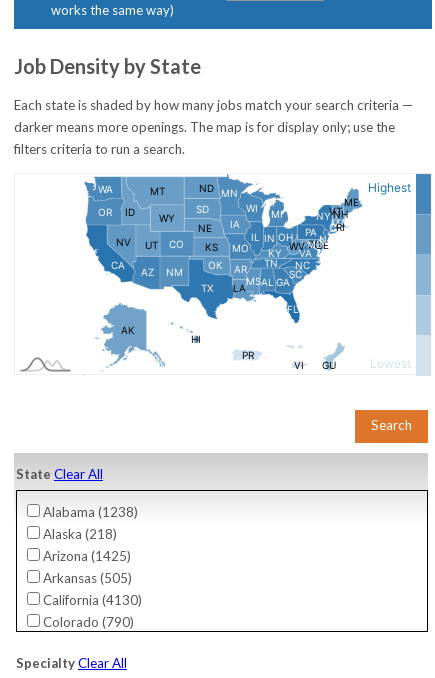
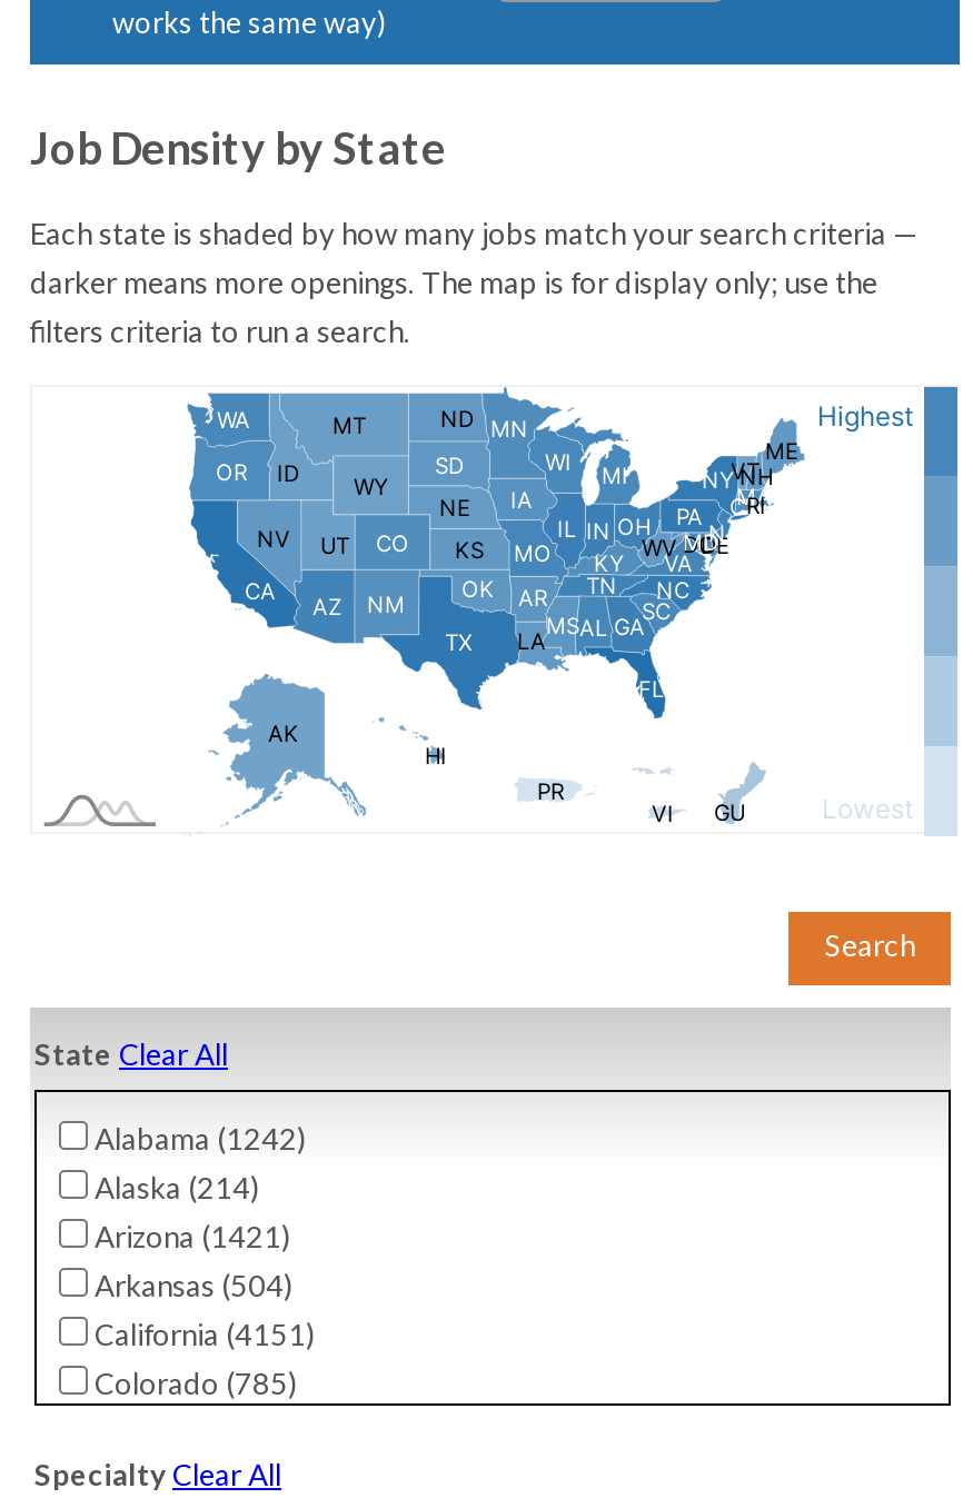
[40,504,138,520] Alabama (1238) -> [88,1122,306,1157] Alabama (1242)
[40,526,117,542] Alaska (218) -> [88,1171,259,1206] Alaska (214)
[40,548,131,564] Arizona (1425) -> [88,1220,290,1255] Arizona (1421)
[40,570,132,586] Arkansas (505) -> [88,1269,292,1304] Arkansas (504)
[40,592,142,608] California (4130) -> [88,1318,315,1353] California (4151)
[40,614,134,630] Colorado (790) -> [88,1367,297,1402] Colorado (785)

